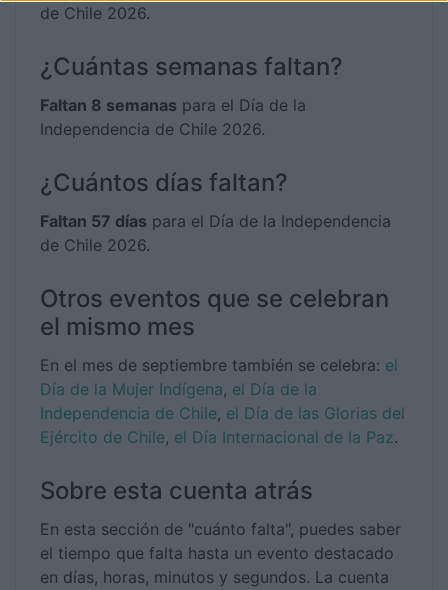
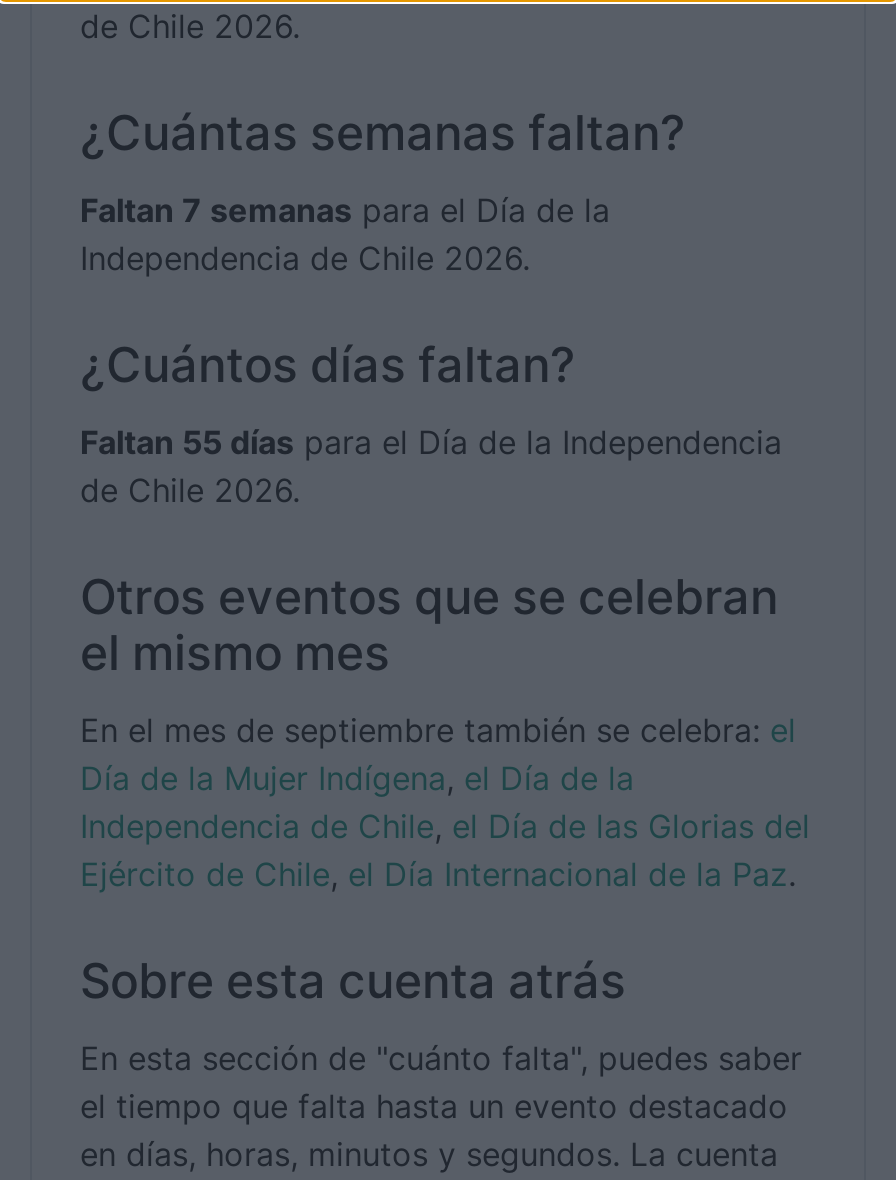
[40,95,306,115] Faltan 8 semanas para el Día de la -> [80,190,610,230] Faltan 7 semanas para el Día de la
[40,211,391,231] Faltan 57 días para el Día de la Independencia -> [80,422,782,462] Faltan 55 días para el Día de la Independencia

